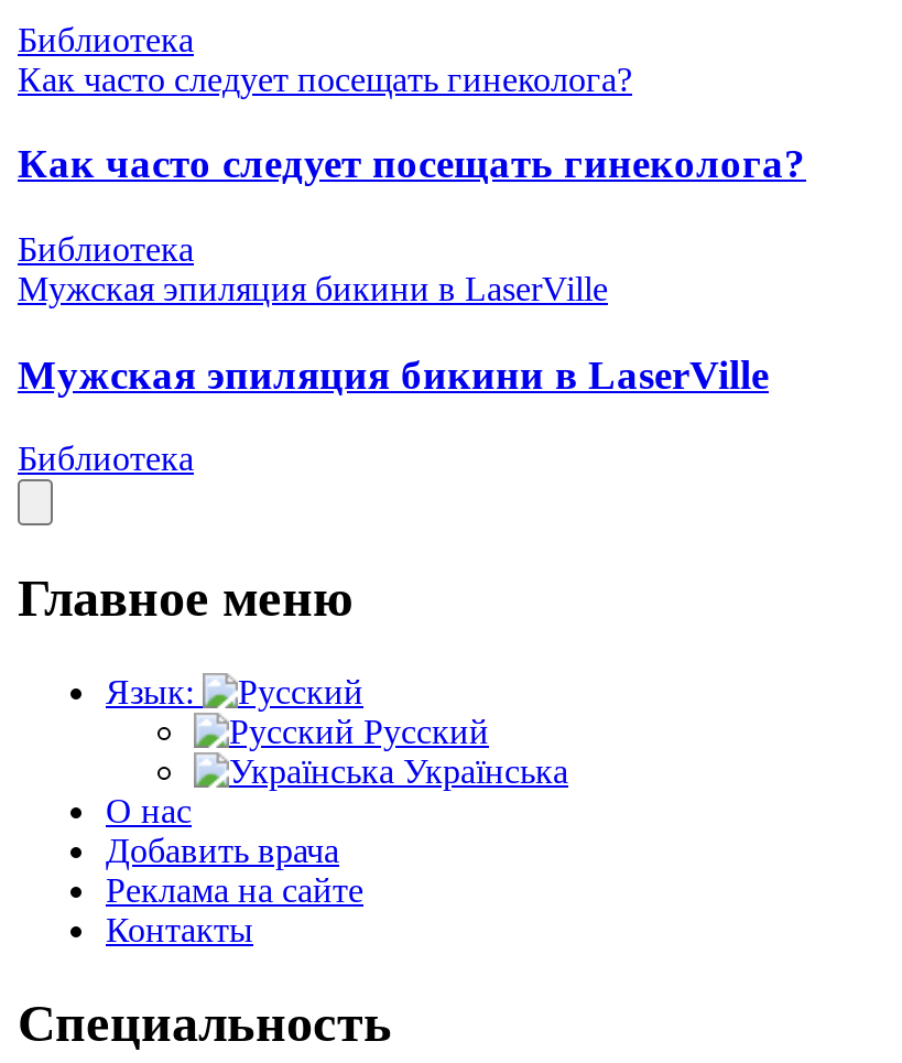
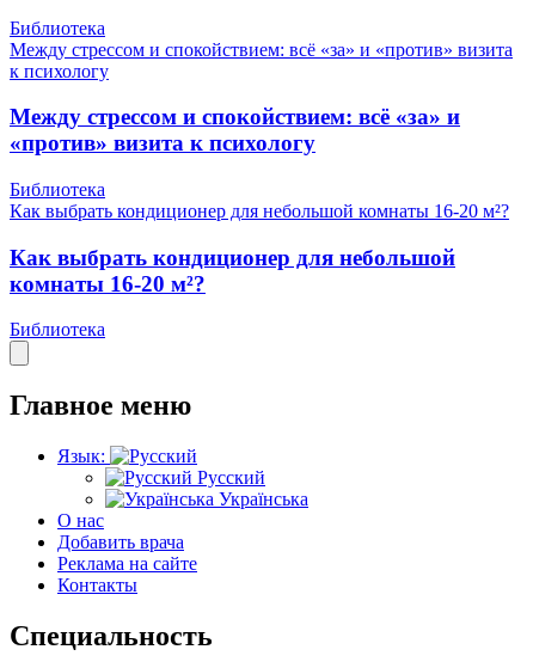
[18,59,632,97] Как часто следует посещать гинеколога? -> [10,39,513,81] Между стрессом и спокойствием: всё «за» и «против» визита | к психологу
[18,140,806,187] Как часто следует посещать гинеколога? -> [10,104,460,156] Между стрессом и спокойствием: всё «за» и | «против» визита к психологу
[18,270,608,307] Мужская эпиляция бикини в LaserVille -> [10,201,509,221] Как выбрать кондиционер для небольшой комнаты 16-20 м²?
[18,351,769,397] Мужская эпиляция бикини в LaserVille -> [10,245,455,296] Как выбрать кондиционер для небольшой | комнаты 16-20 м²?

